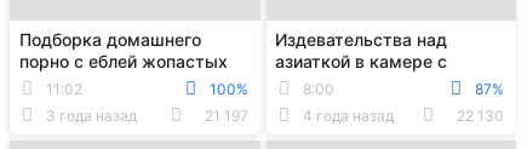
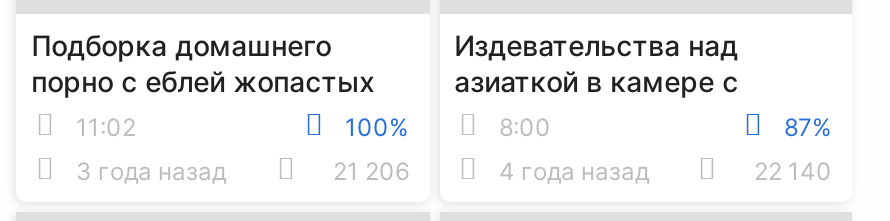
[204,106,248,125] 21 197 -> [333,156,409,186] 21 206
[457,106,504,125] 22 130 -> [754,156,832,186] 22 140

